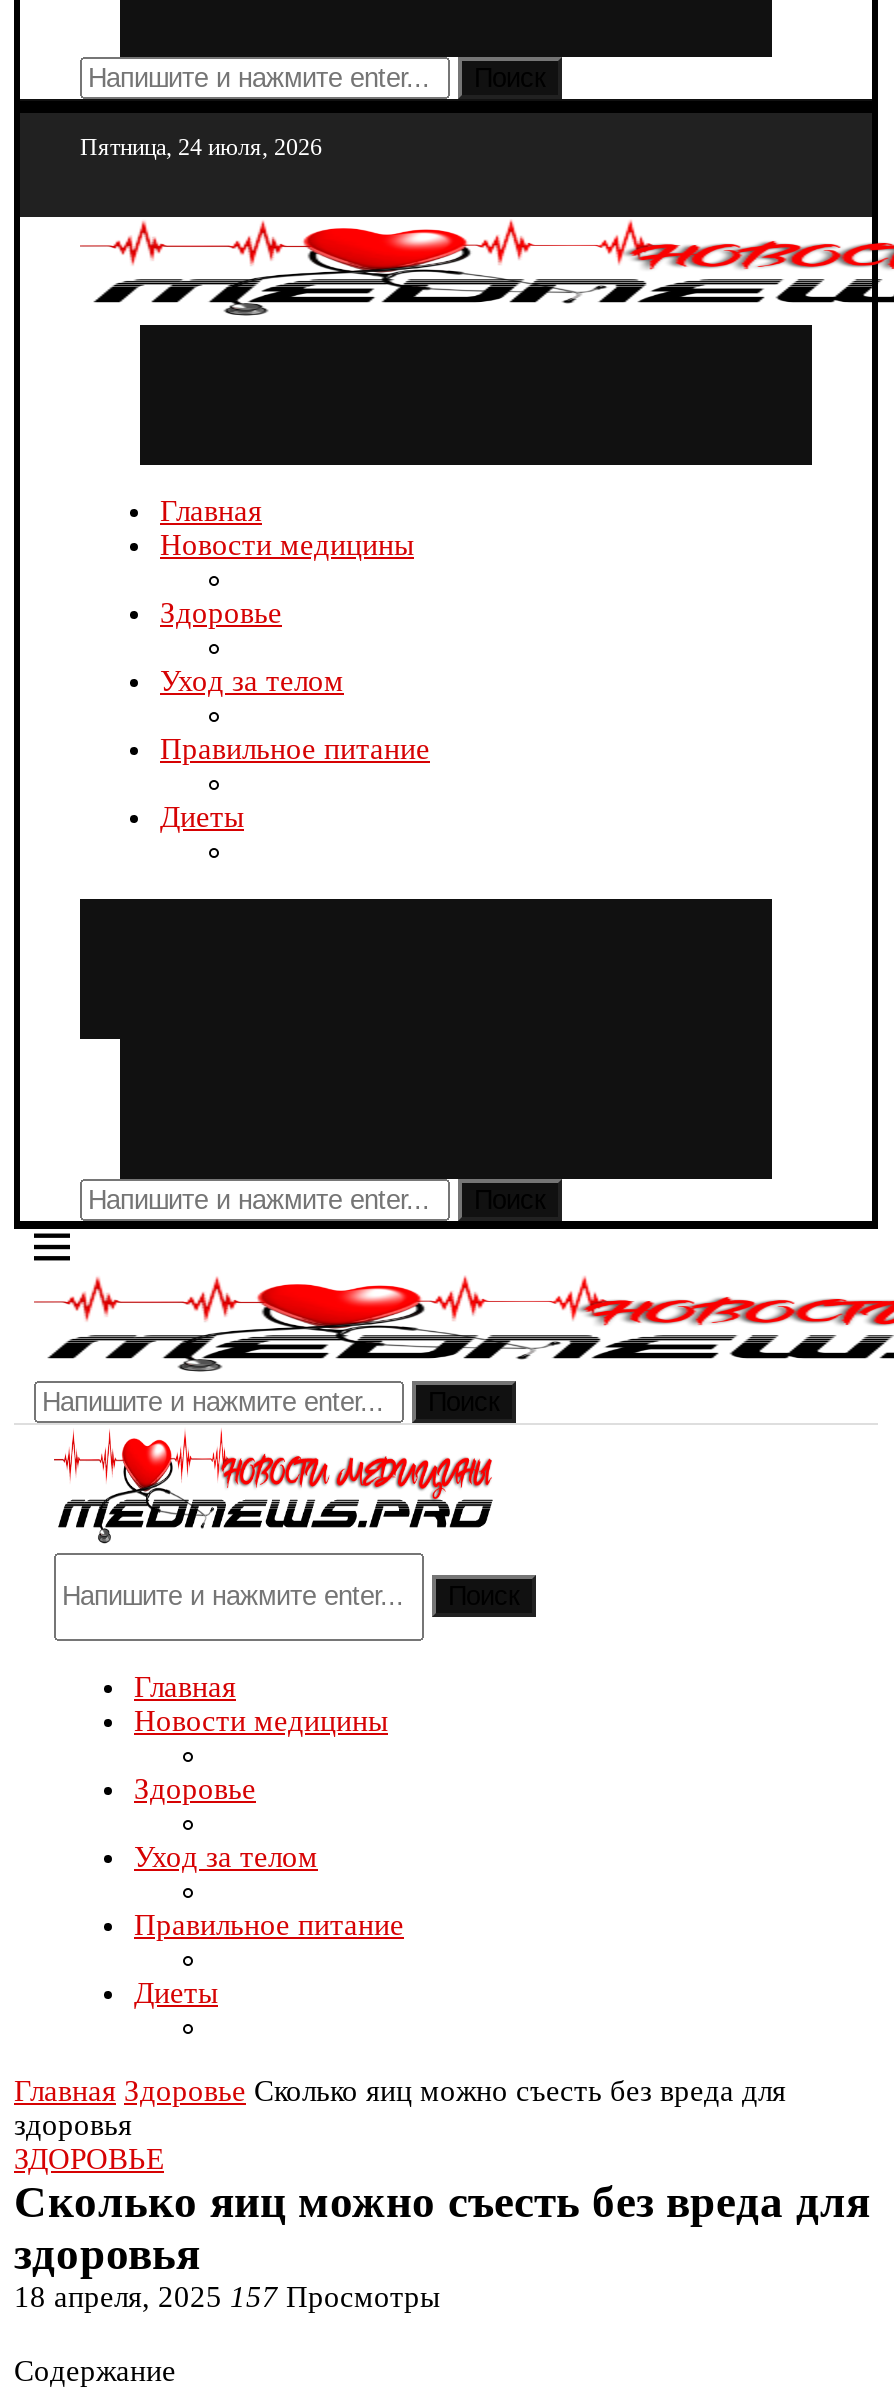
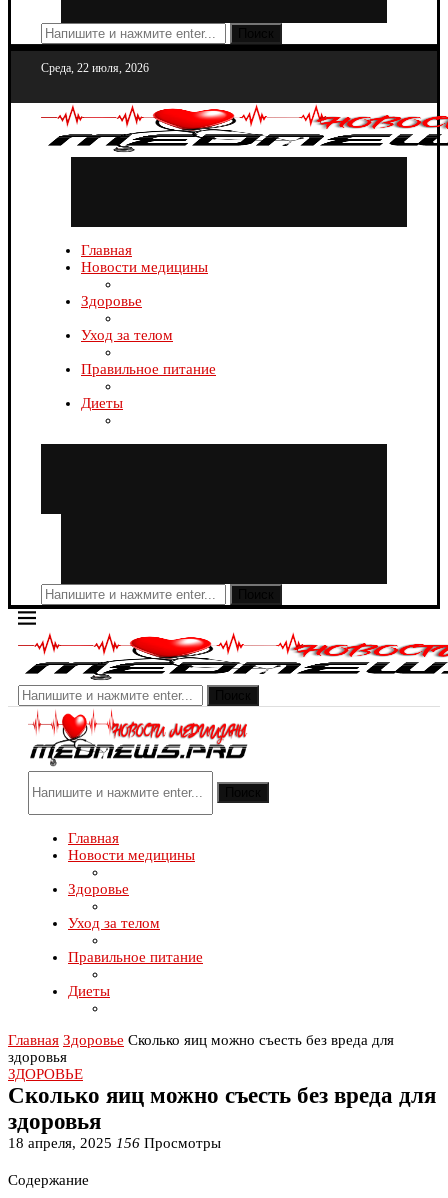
[80,133,322,161] Пятница, 24 июля, 2026 -> [41,61,149,75] Среда, 22 июля, 2026
[14,2281,440,2313] 18 апреля, 2025 157 Просмотры -> [8,1135,221,1151] 18 апреля, 2025 156 Просмотры

